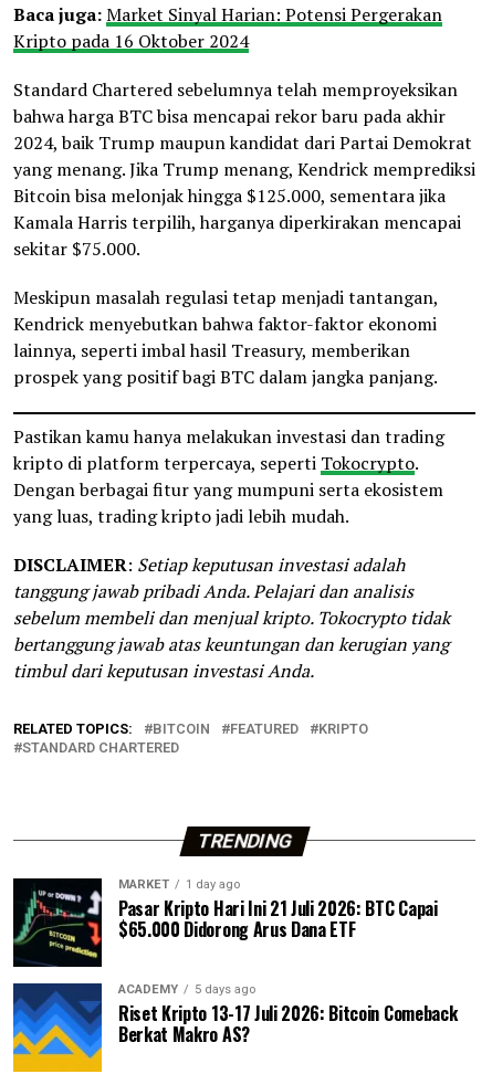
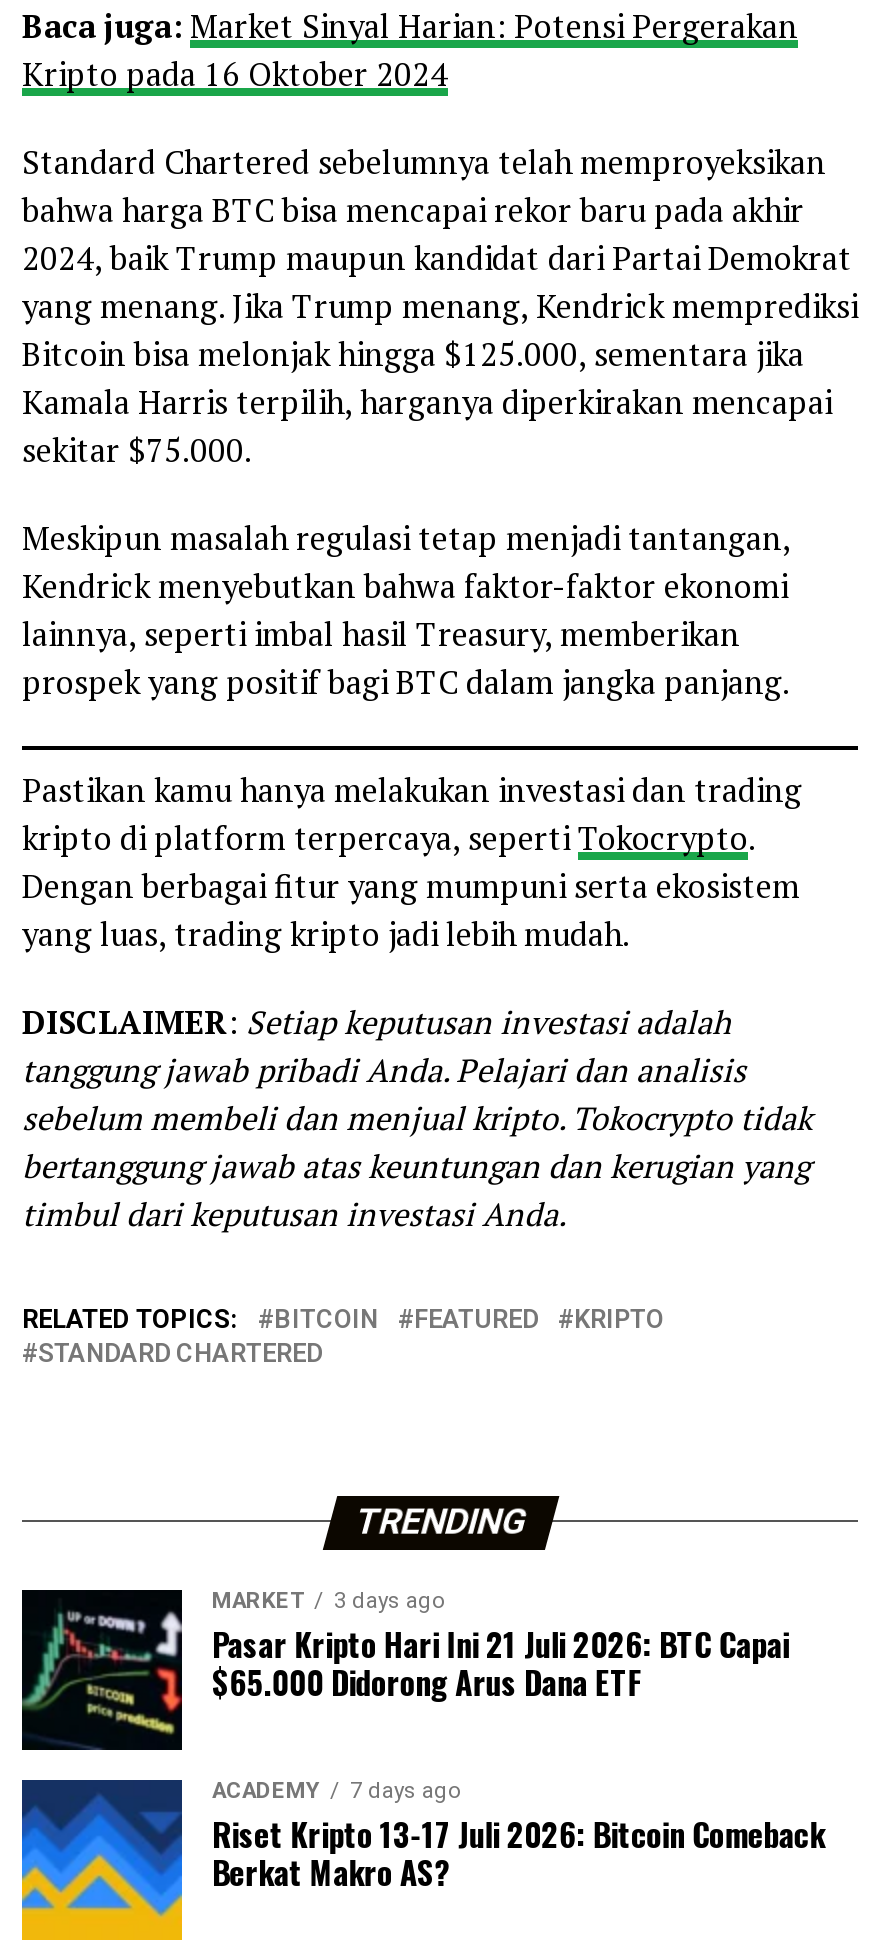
[118,877,240,891] MARKET 1 day ago -> [212,1588,444,1614] MARKET 3 days ago
[118,982,255,996] ACADEMY 5 days ago -> [212,1778,460,1804] ACADEMY 7 days ago

